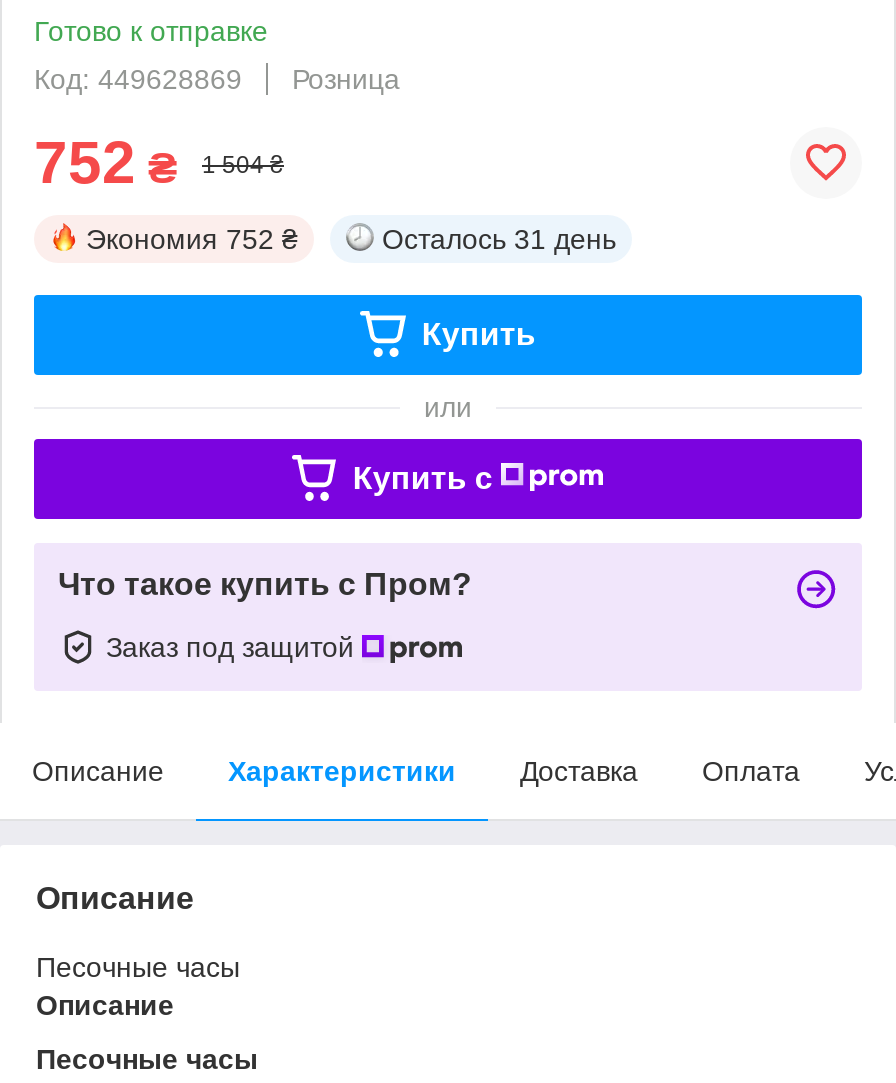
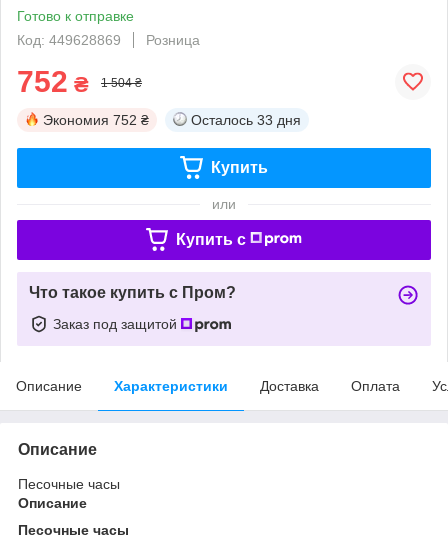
[382,223,616,255] Осталось 31 день -> [191,112,301,128] Осталось 33 дня

